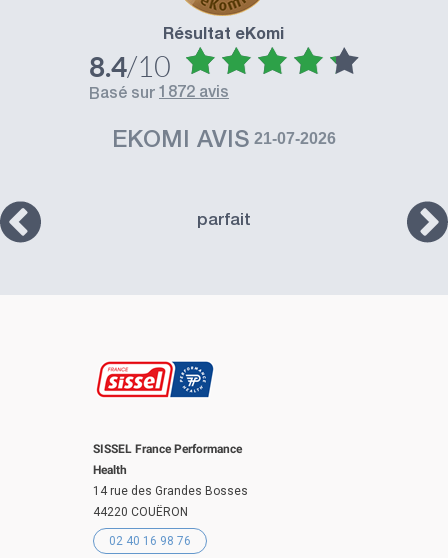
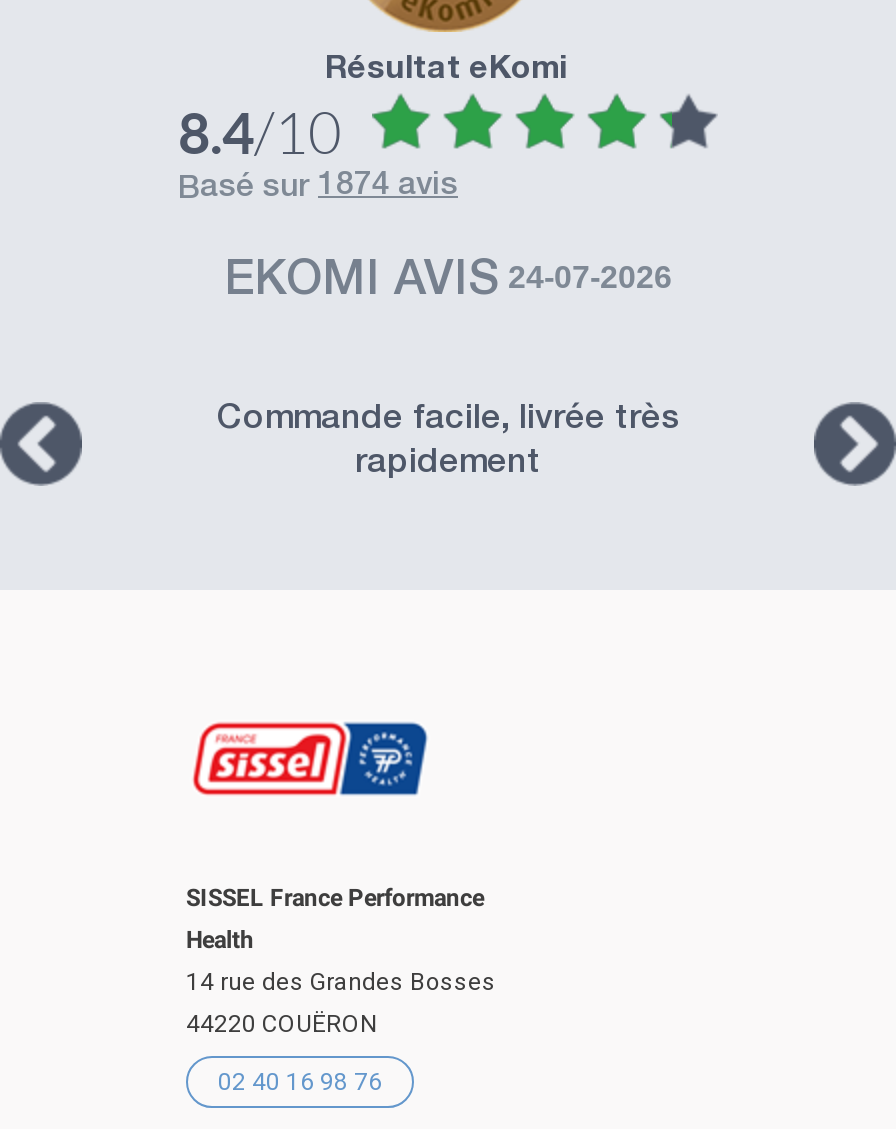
[100,86,229,104] basé sur 1872 avis -> [200,173,458,207] basé sur 1874 avis
[112,130,336,154] EKOMI AVIS 21-07-2026 -> [224,259,672,307] EKOMI AVIS 24-07-2026
[197,213,251,230] parfait -> [217,403,679,481] Commande facile, livrée très | rapidement

